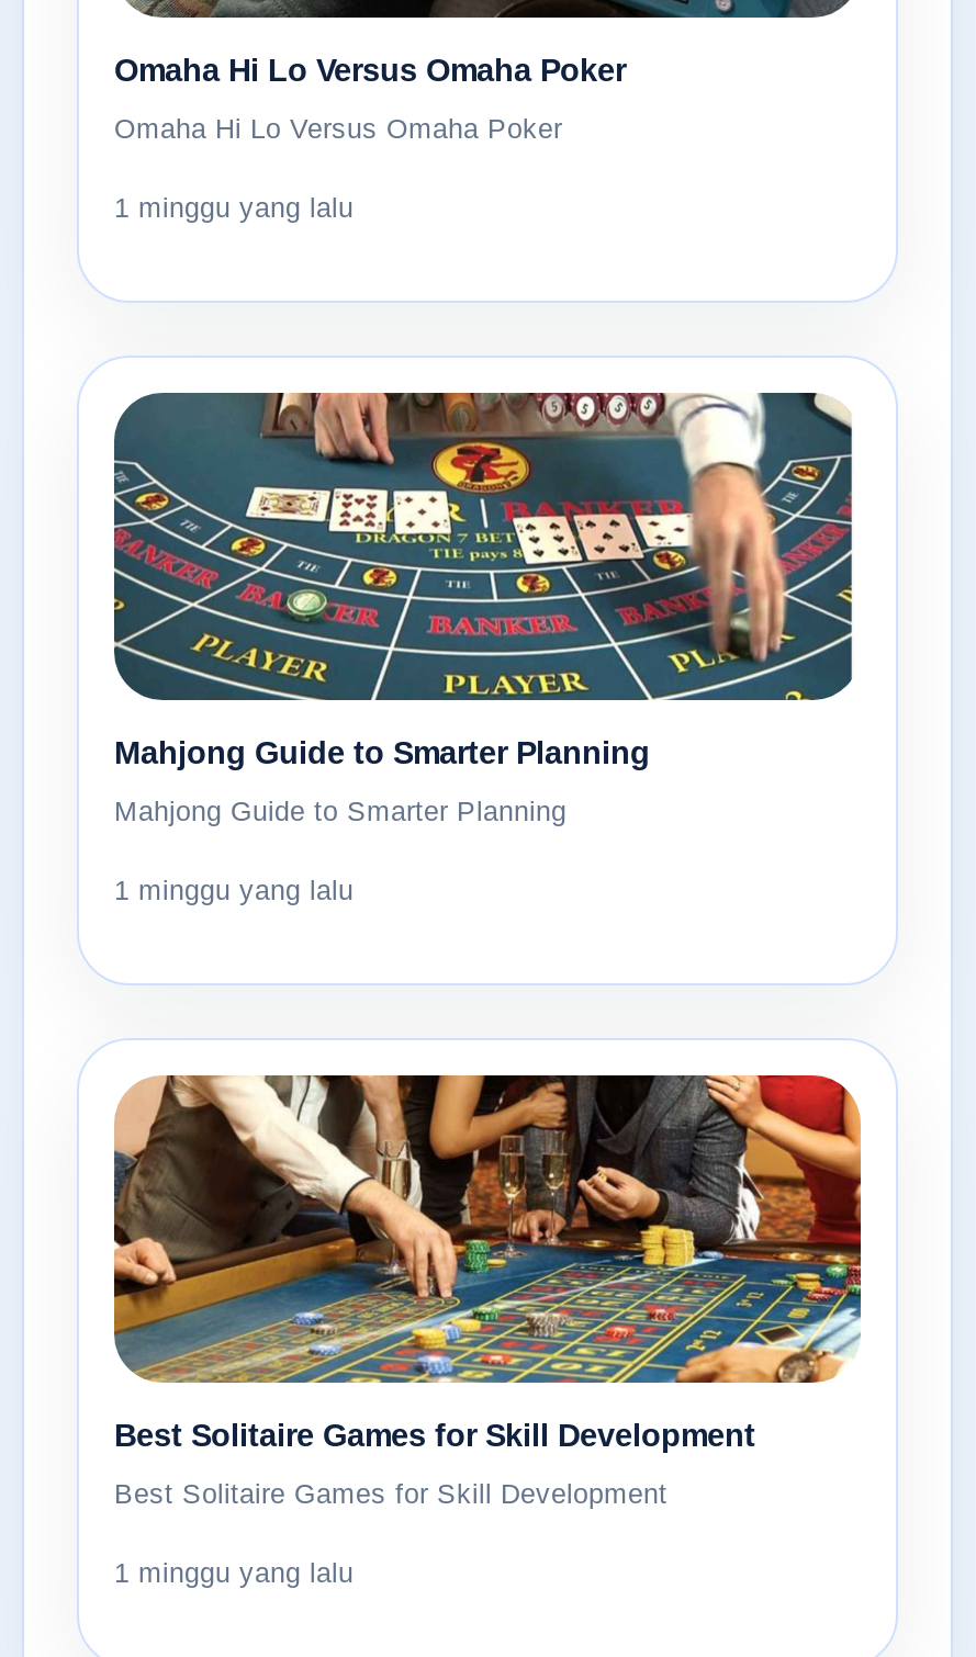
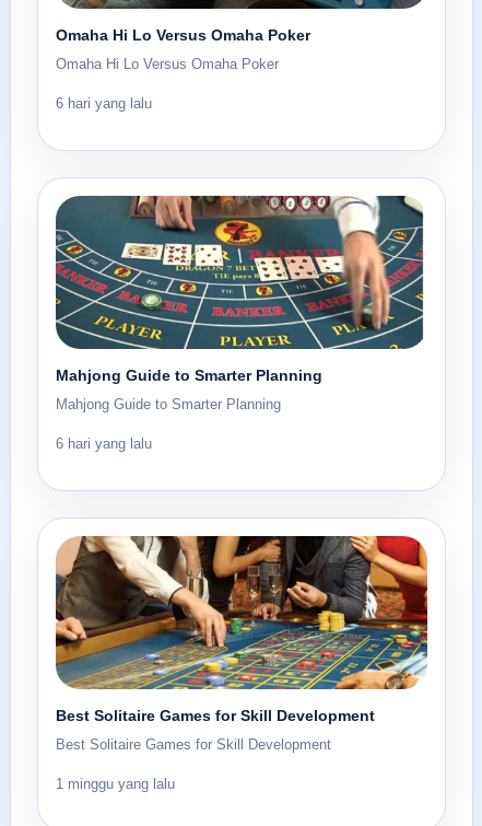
[114,194,354,224] 1 minggu yang lalu -> [56,96,152,112] 6 hari yang lalu
[114,876,354,907] 1 minggu yang lalu -> [56,437,152,452] 6 hari yang lalu

